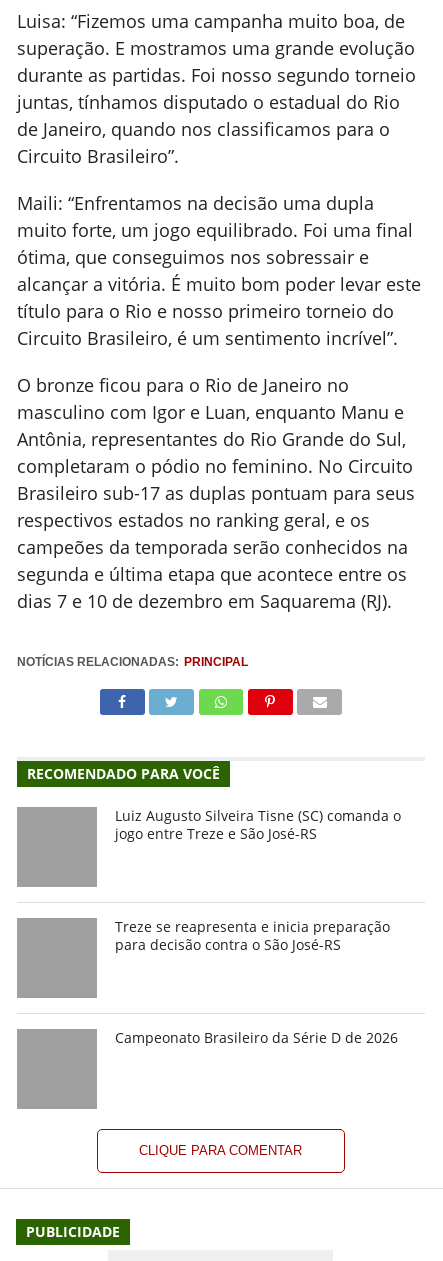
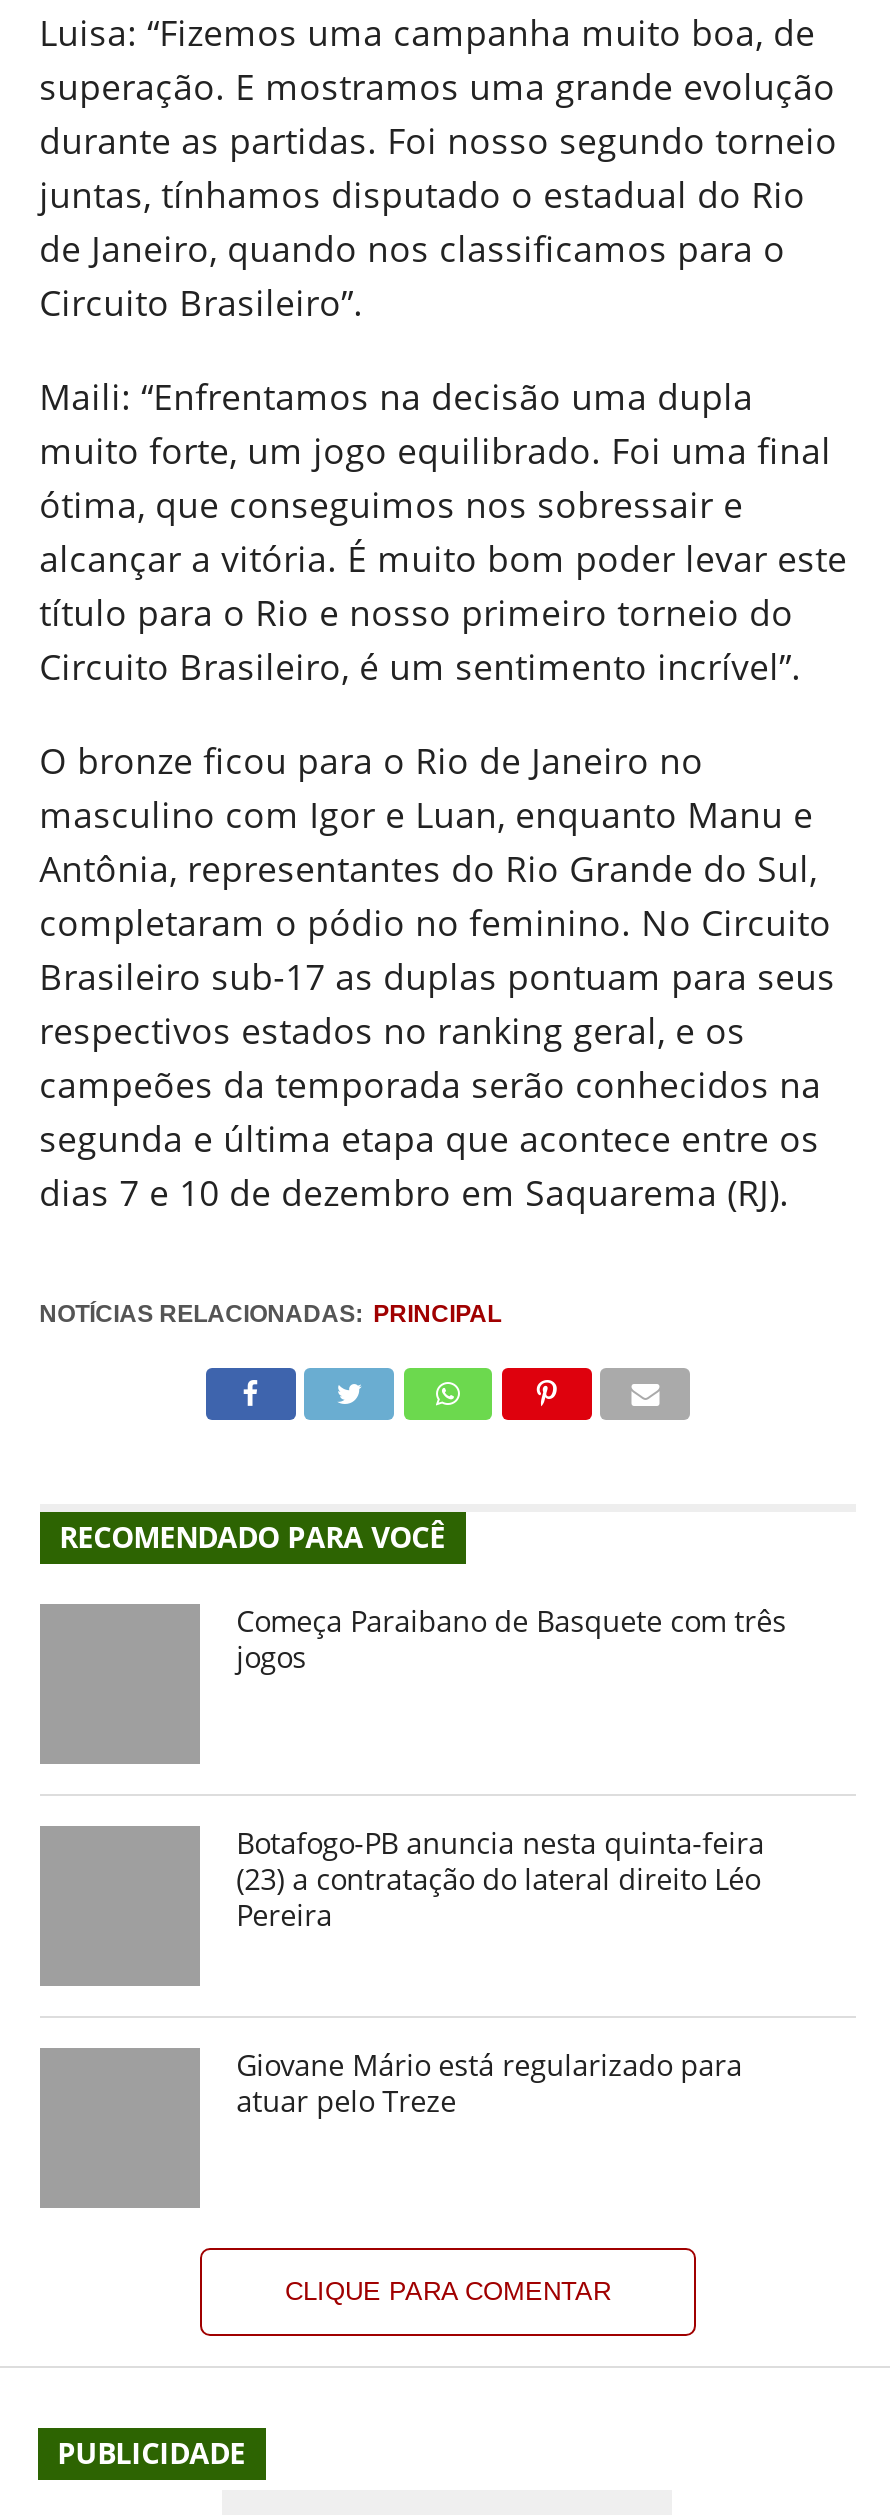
[115,806,401,843] Luiz Augusto Silveira Tisne (SC) comanda o | jogo entre Treze e São José-RS -> [236,1602,786,1676] Começa Paraibano de Basquete com três | jogos
[115,917,390,954] Treze se reapresenta e inicia preparação | para decisão contra o São José-RS -> [236,1824,764,1934] Botafogo-PB anuncia nesta quinta-feira | (23) a contratação do lateral direito Léo | Pereira
[115,1028,398,1047] Campeonato Brasileiro da Série D de 2026 -> [236,2046,742,2120] Giovane Mário está regularizado para | atuar pelo Treze

